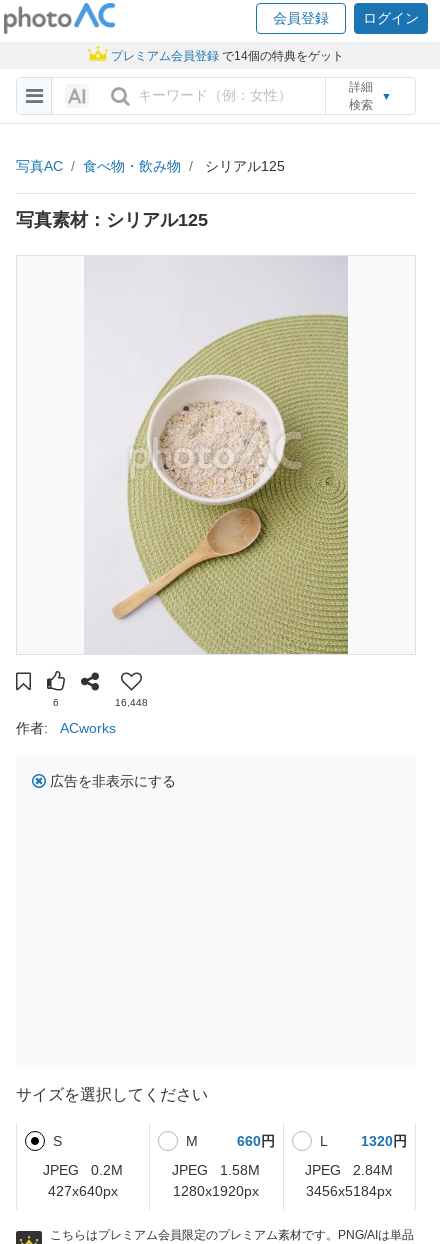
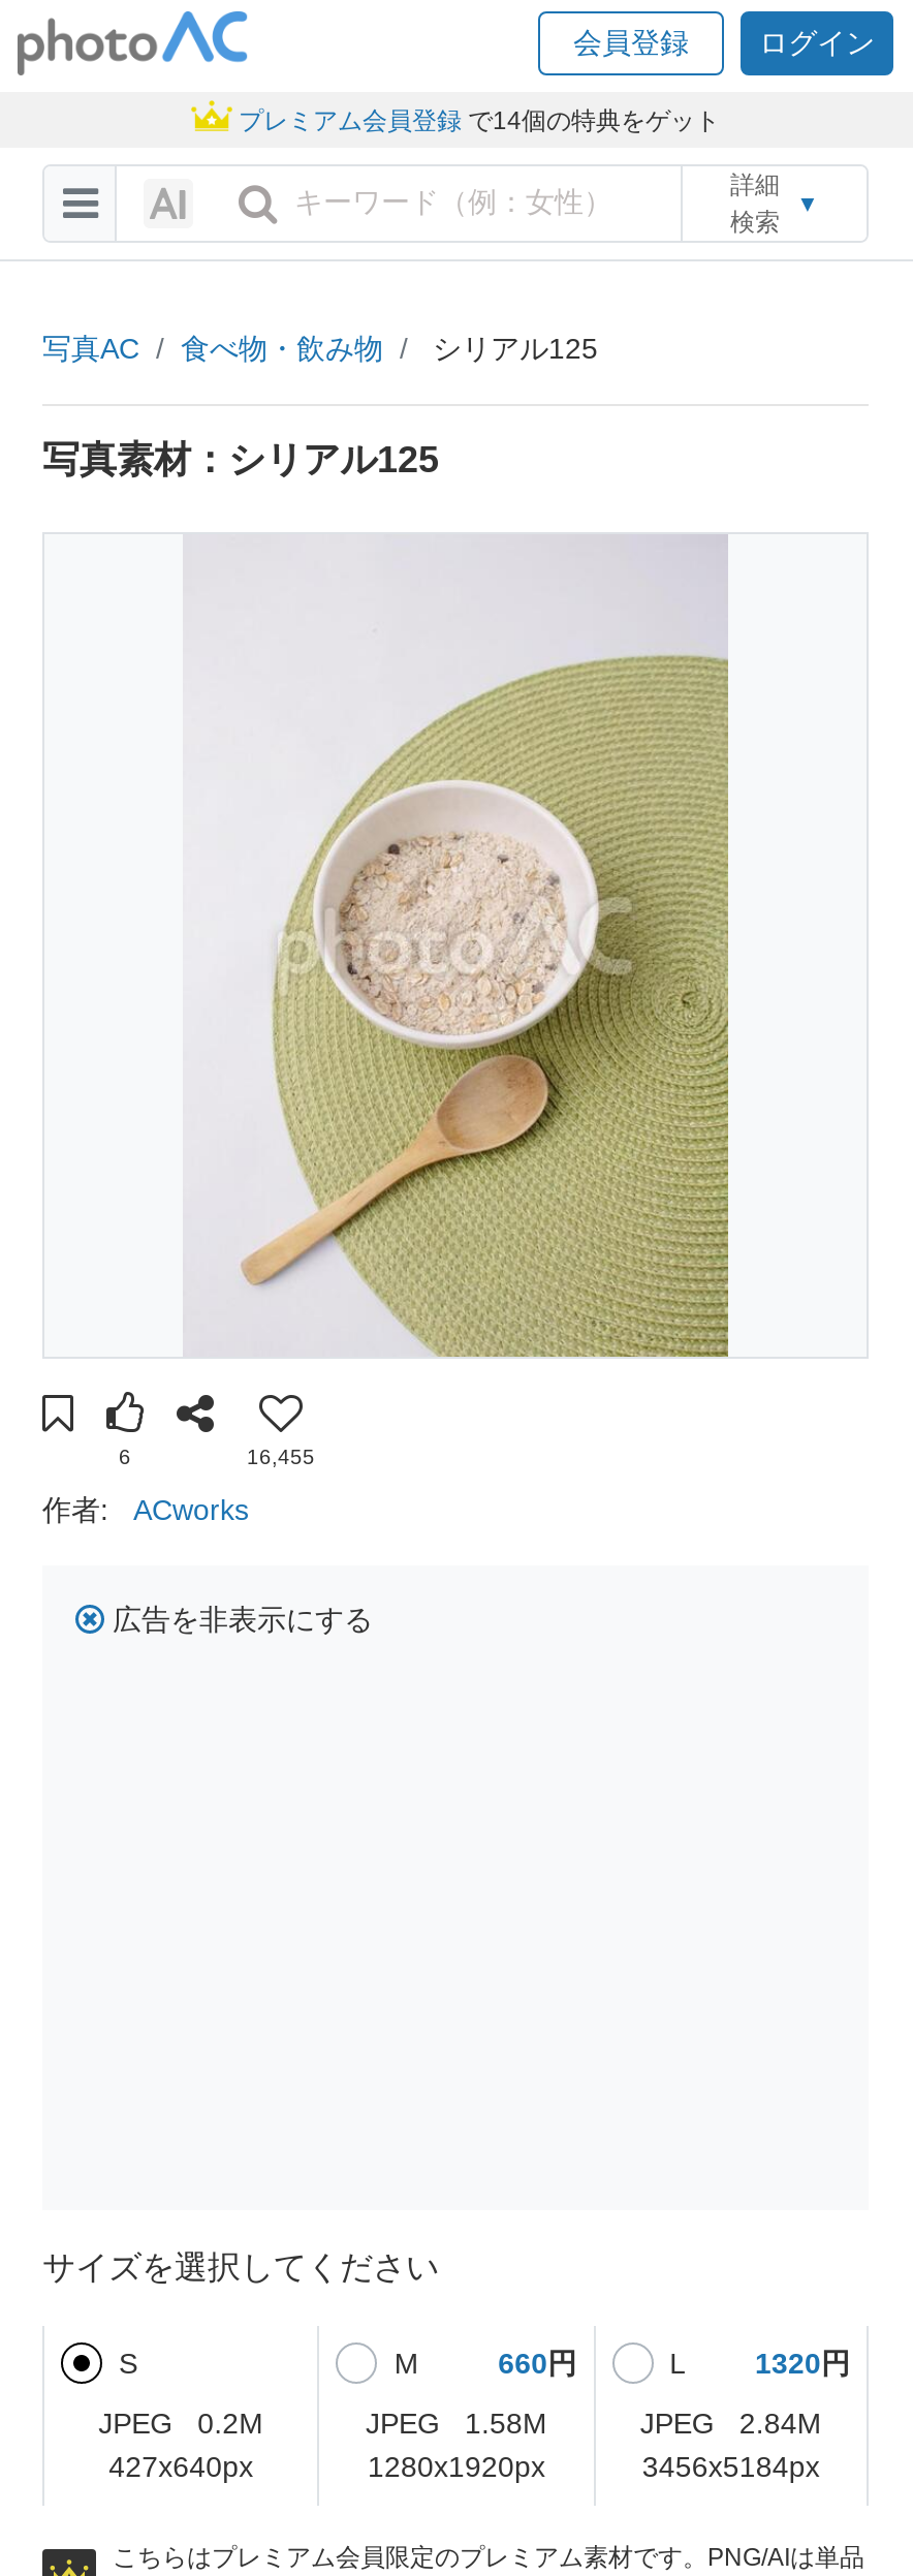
[115,697,148,708] 16,448 -> [247,1445,315,1468] 16,455

